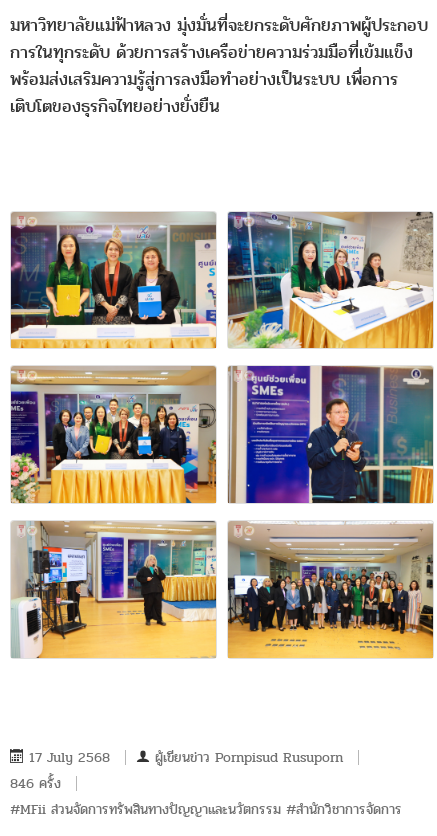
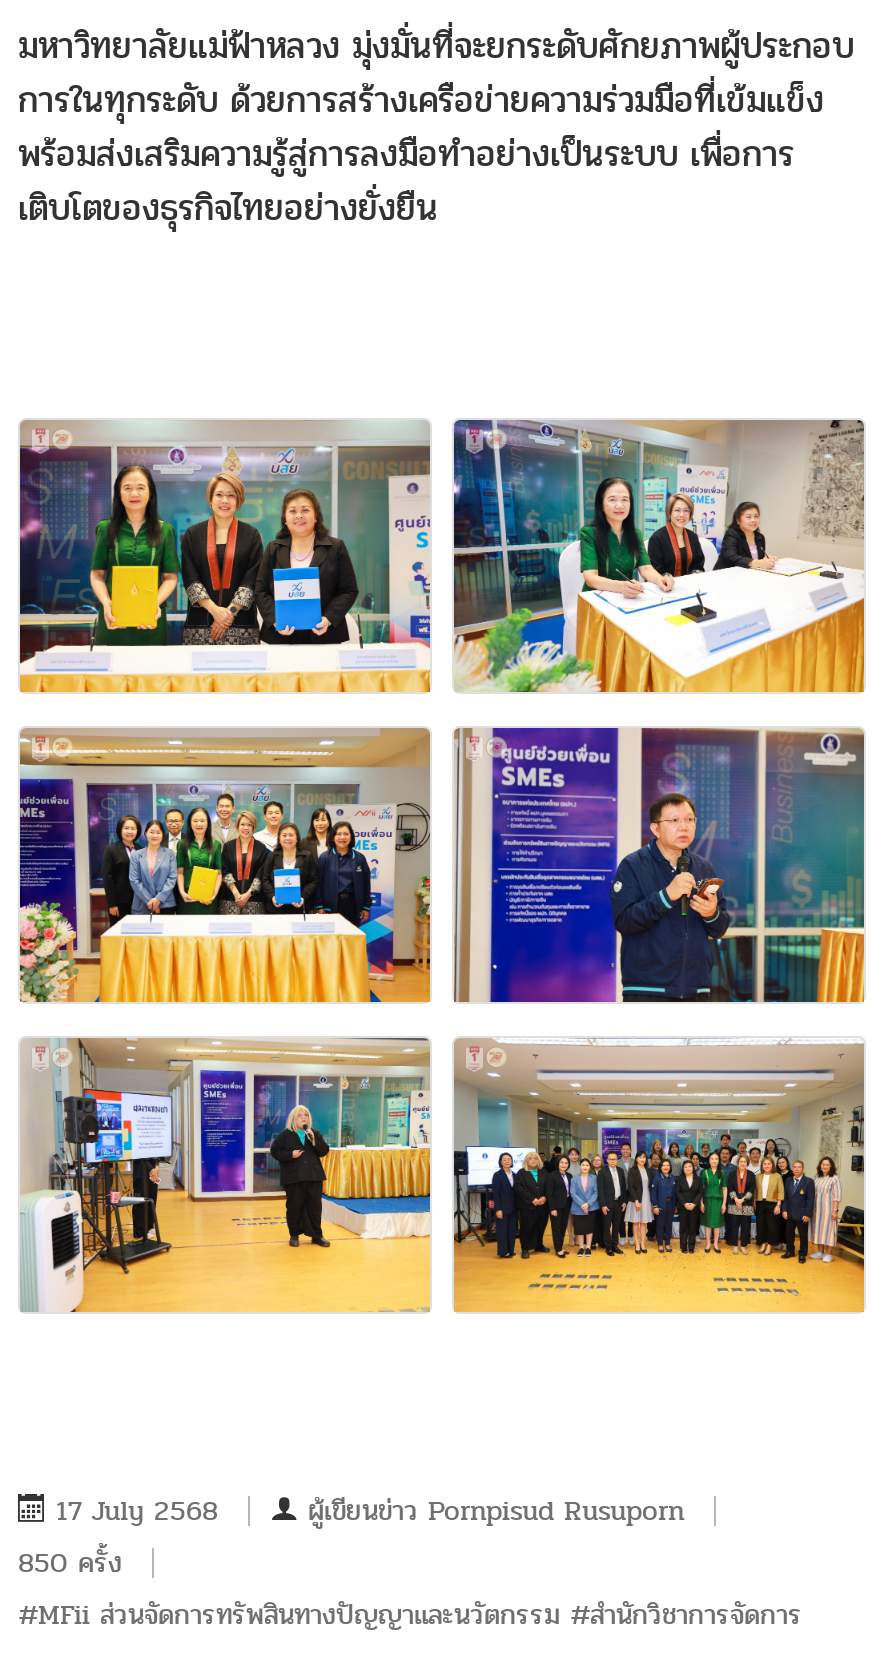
[10,773,66,794] 846 ครั้ง -> [18,1542,132,1584] 850 ครั้ง

